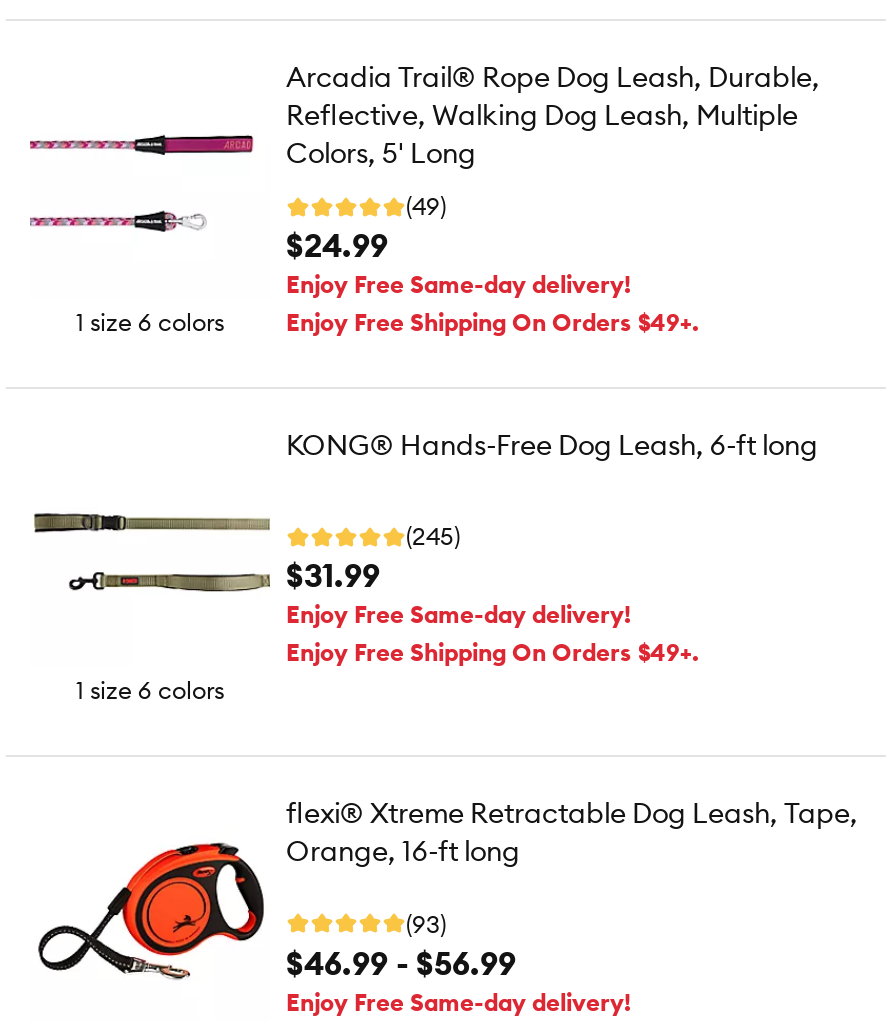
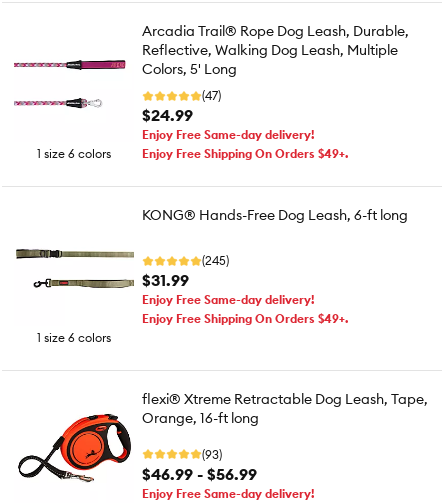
[406,191,446,221] (49) -> [202,88,221,103] (47)

